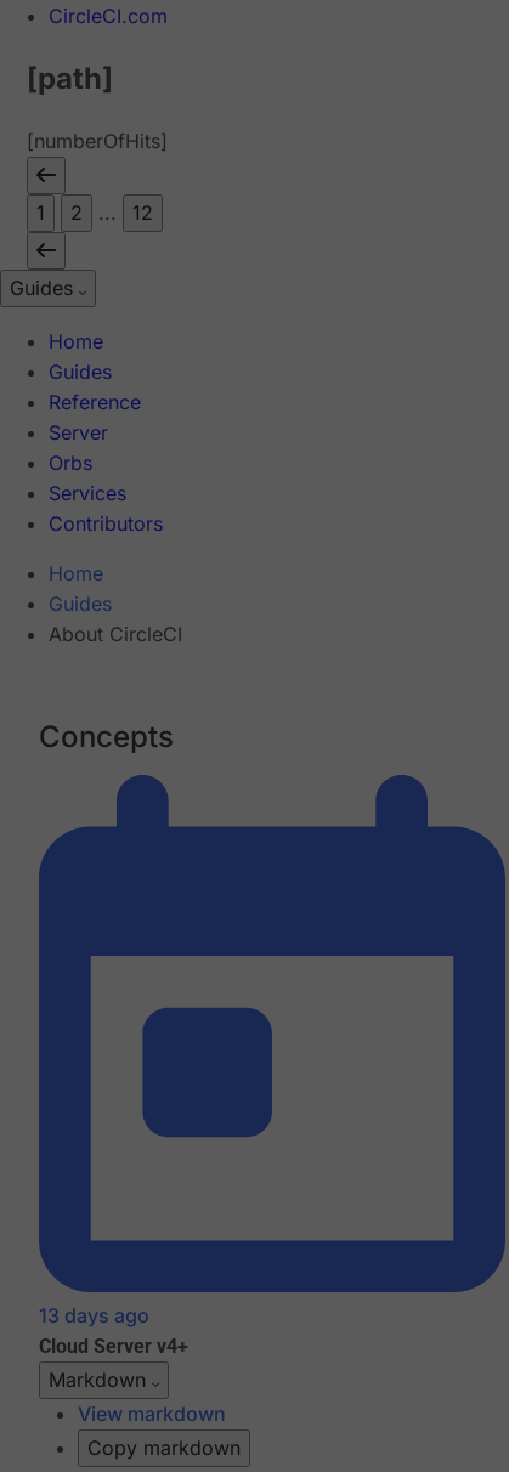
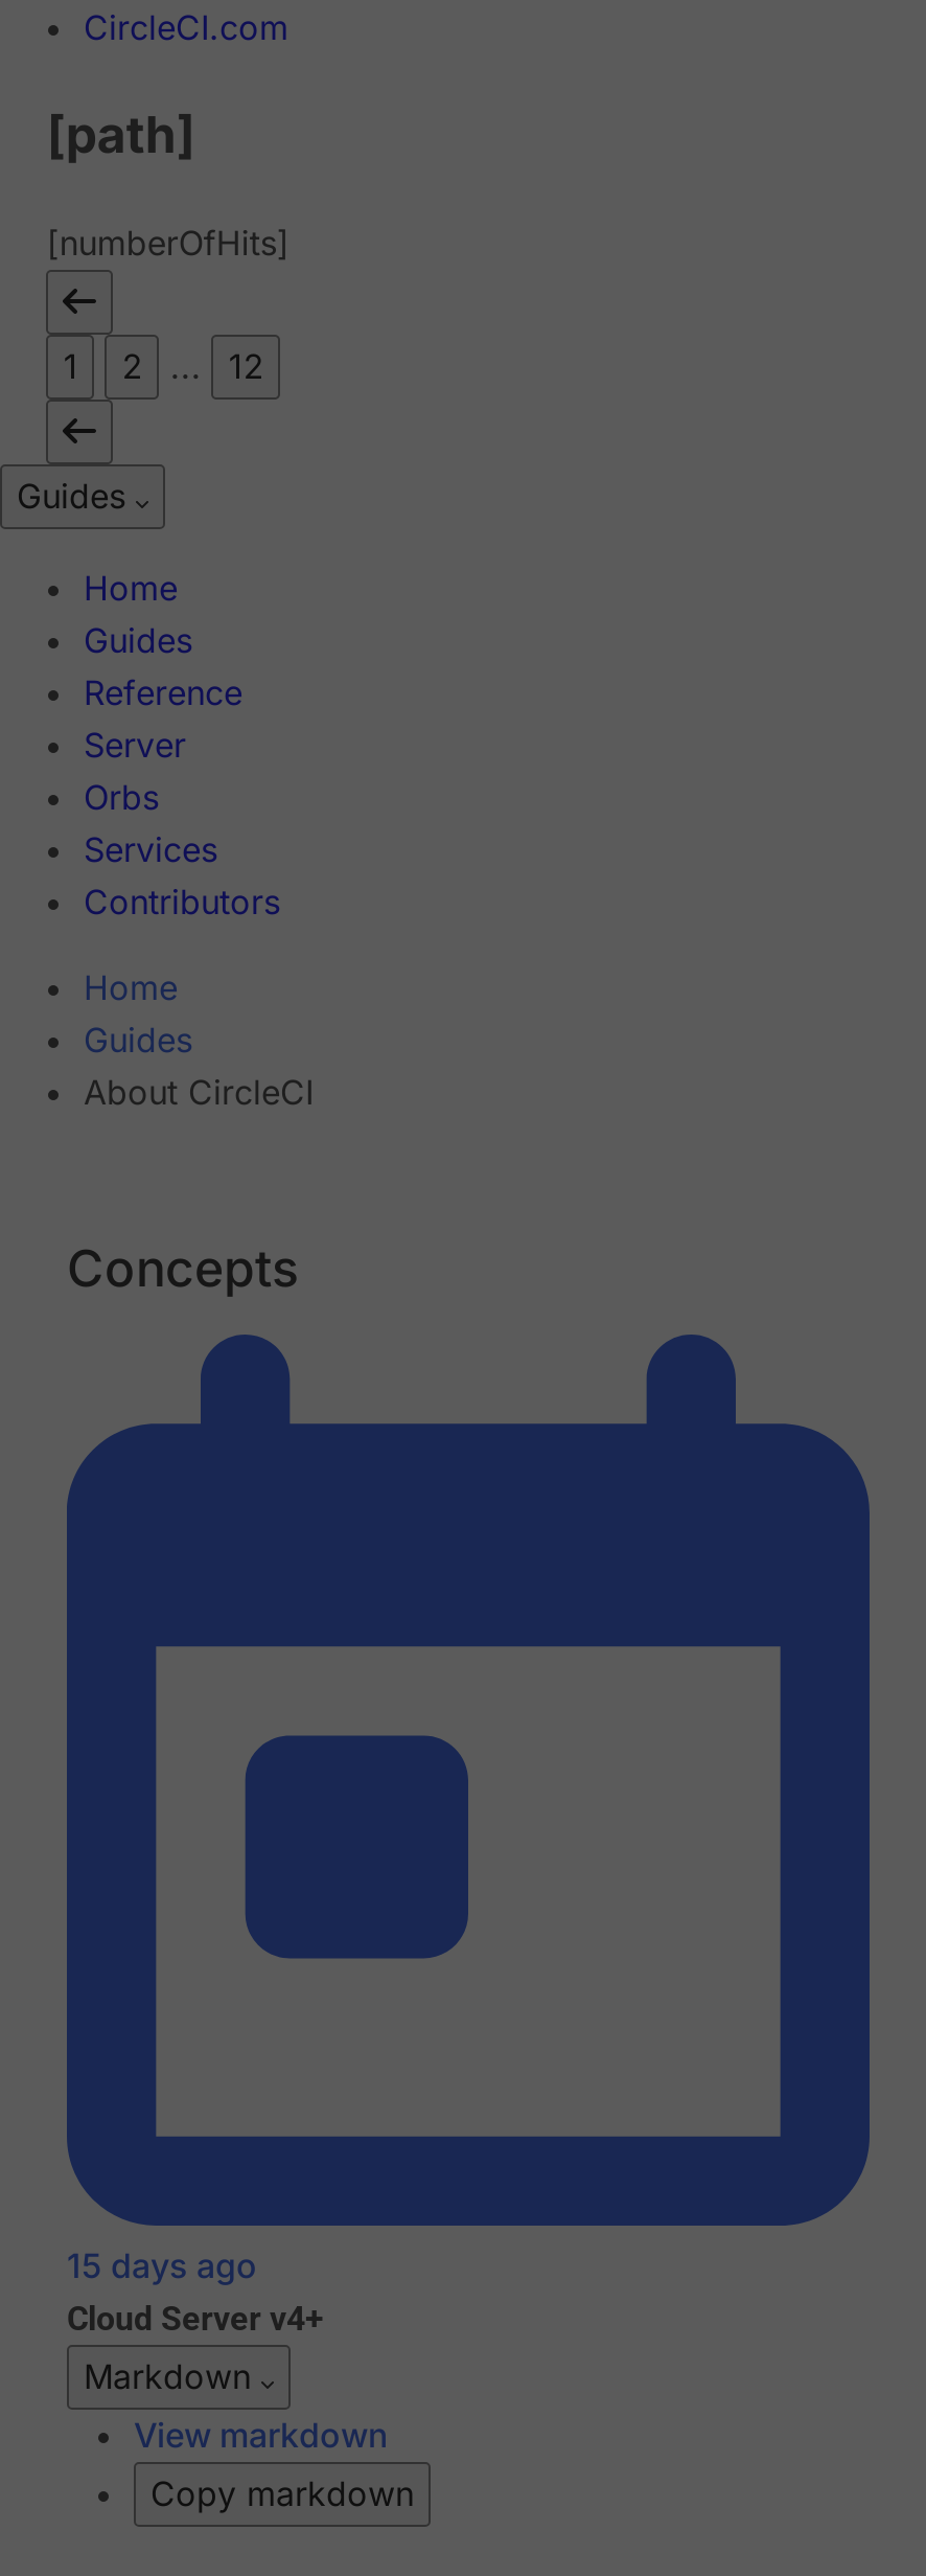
[39,1304,149,1328] 13 days ago -> [67,2246,257,2287] 15 days ago

